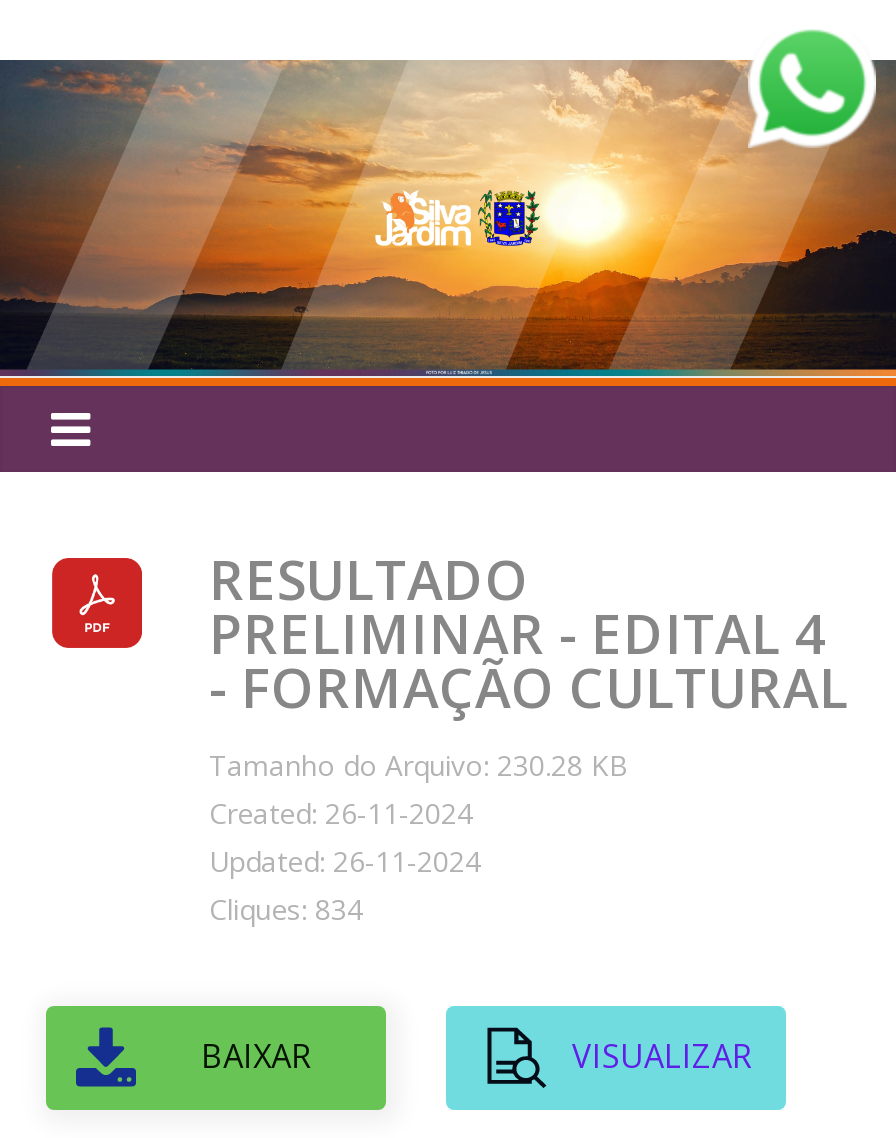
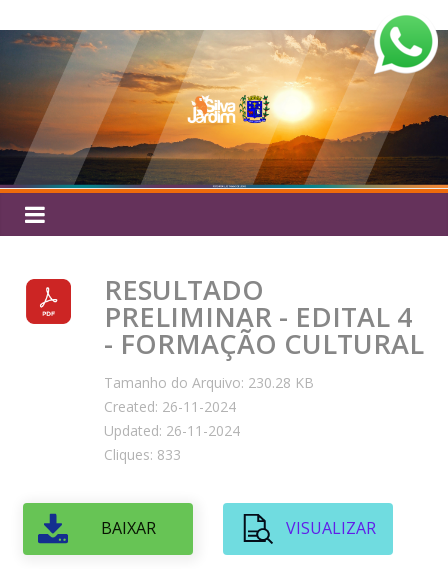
[209,889,363,927] Cliques: 834 -> [104,445,181,464] Cliques: 833

